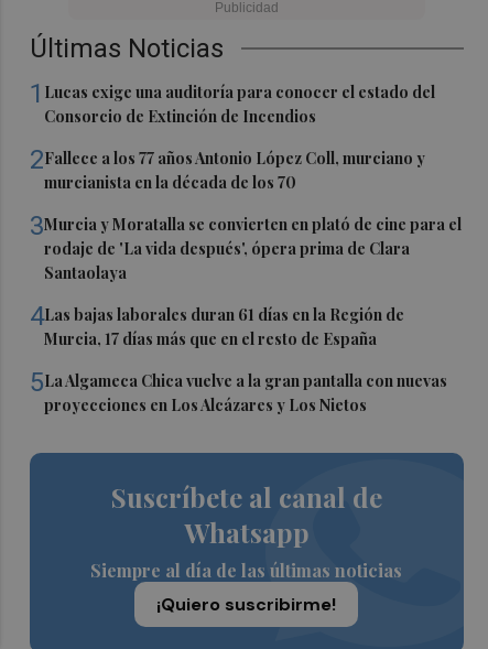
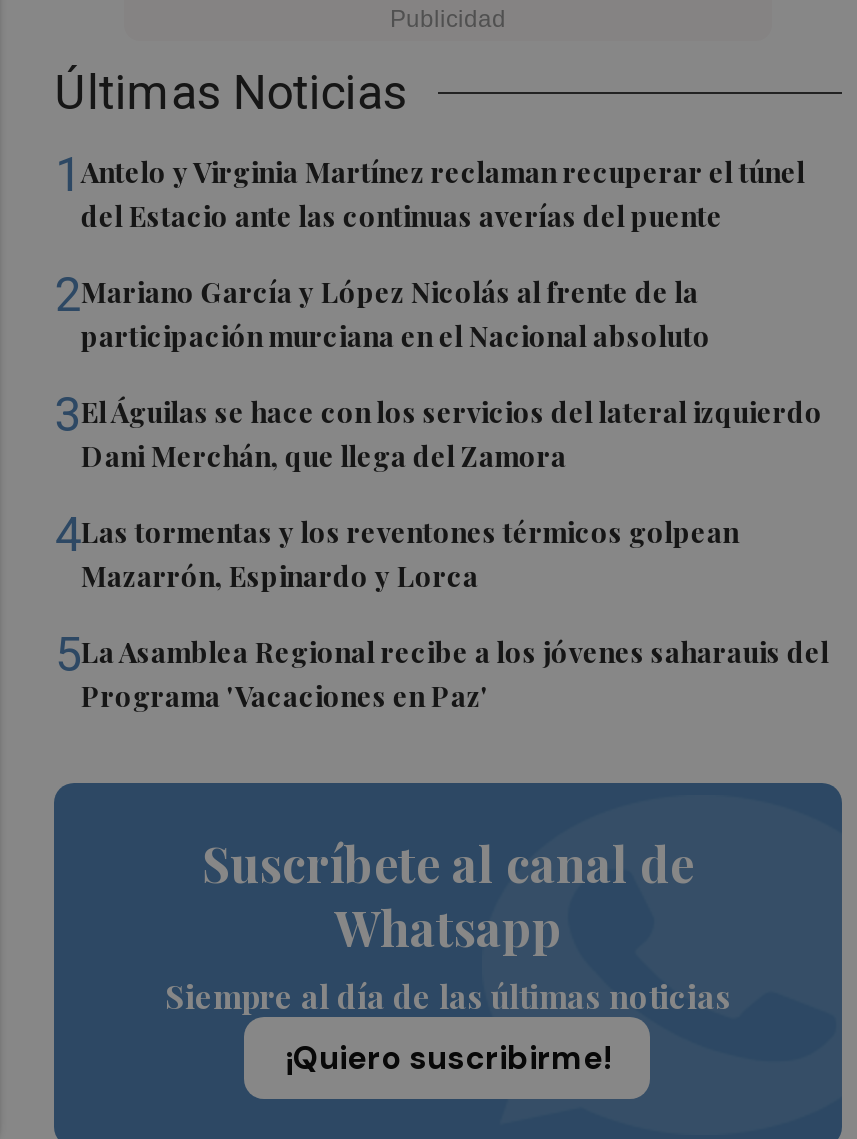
[30,78,436,126] 1Lucas exige una auditoría para conocer el estado del | Consorcio de Extinción de Incendios -> [55,147,805,235] 1Antelo y Virginia Martínez reclaman recuperar el túnel | del Estacio ante las continuas averías del puente
[30,144,426,193] 2Fallece a los 77 años Antonio López Coll, murciano y | murcianista en la década de los 70 -> [55,267,711,355] 2Mariano García y López Nicolás al frente de la | participación murciana en el Nacional absoluto
[30,210,462,283] 3Murcia y Moratalla se convierten en plató de cine para el | rodaje de 'La vida después', ópera prima de Clara | Santaolaya -> [55,387,823,475] 3El Águilas se hace con los servicios del lateral izquierdo | Dani Merchán, que llega del Zamora
[30,301,405,349] 4Las bajas laborales duran 61 días en la Región de | Murcia, 17 días más que en el resto de España -> [55,507,739,595] 4Las tormentas y los reventones térmicos golpean | Mazarrón, Espinardo y Lorca
[30,367,448,415] 5La Algameca Chica vuelve a la gran pantalla con nuevas | proyecciones en Los Alcázares y Los Nietos -> [55,627,829,715] 5La Asamblea Regional recibe a los jóvenes saharauis del | Programa 'Vacaciones en Paz'

